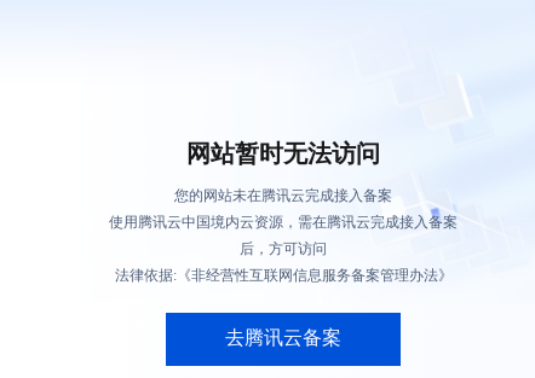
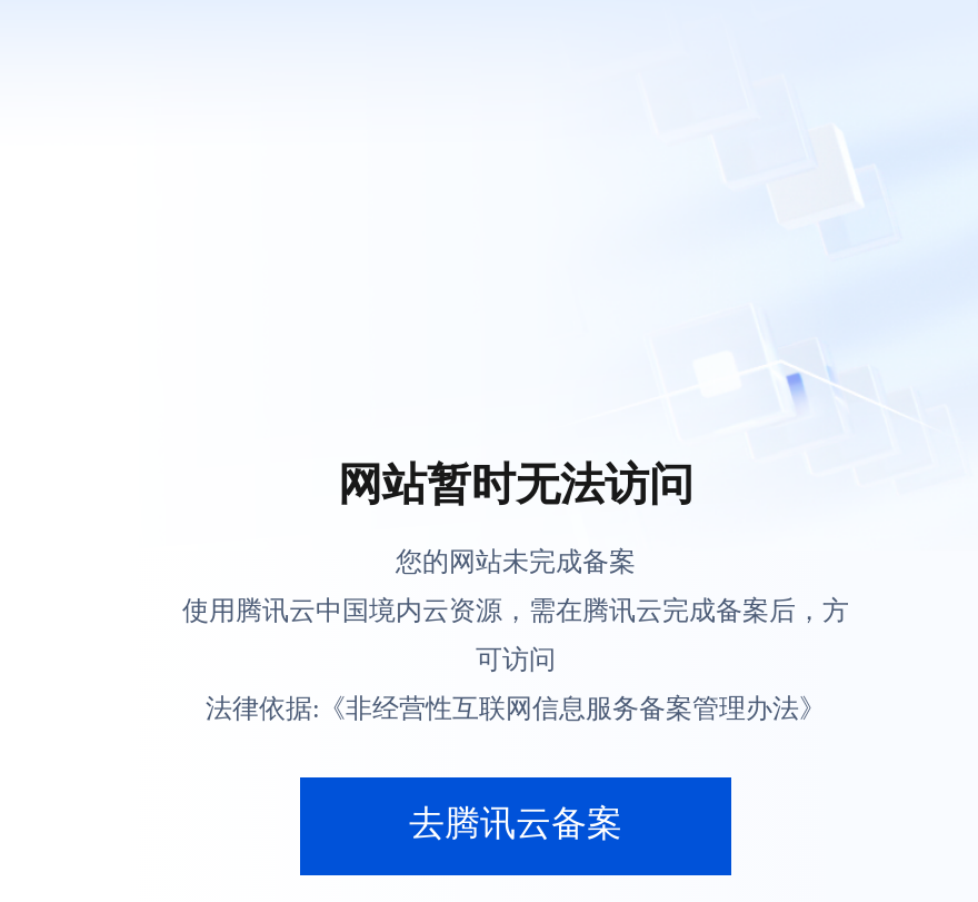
[174,187,392,203] 您的网站未在腾讯云完成接入备案 -> [396,545,636,576] 您的网站未完成备案
[109,213,458,230] 使用腾讯云中国境内云资源，需在腾讯云完成接入备案 -> [182,594,849,625] 使用腾讯云中国境内云资源，需在腾讯云完成备案后，方
[240,240,327,257] 后，方可访问 -> [476,643,556,674] 可访问

